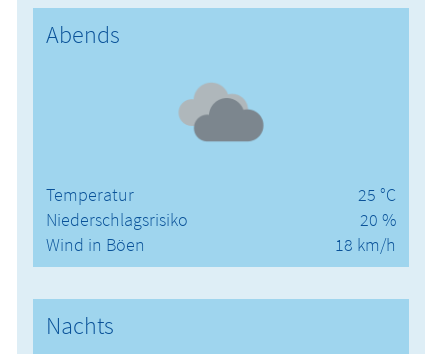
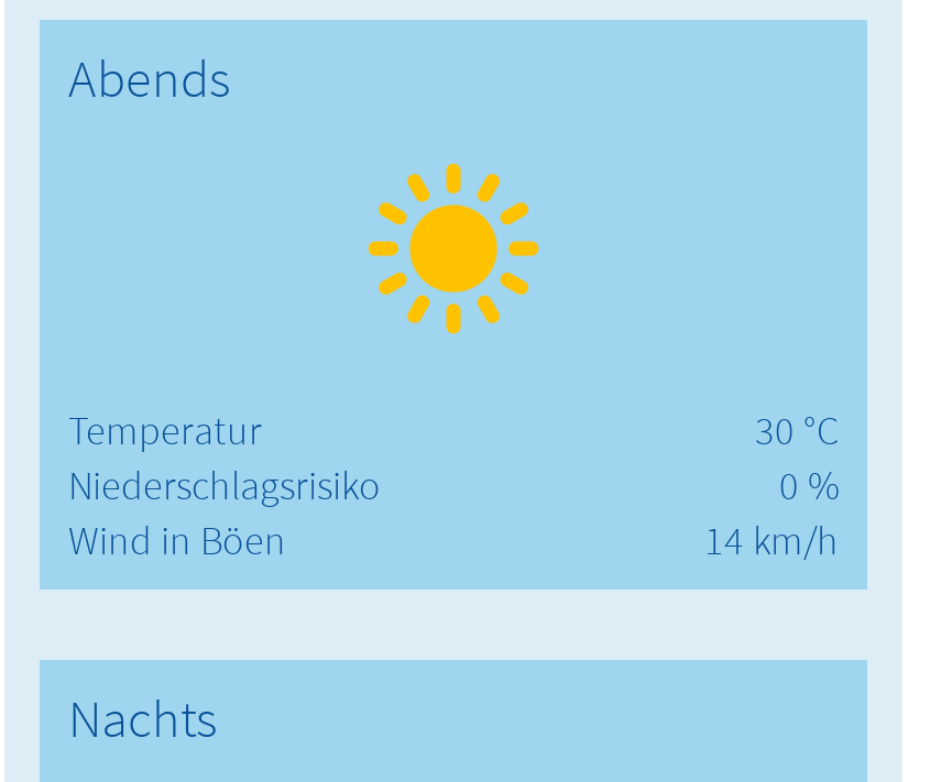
[178,73,265,151] [image] -> [361,161,546,337] [image]
[358,183,396,206] 25 °C -> [755,405,839,456] 30 °C
[360,208,396,231] 20 % -> [779,460,839,511] 0 %
[335,233,396,256] 18 km/h -> [704,515,839,566] 14 km/h

